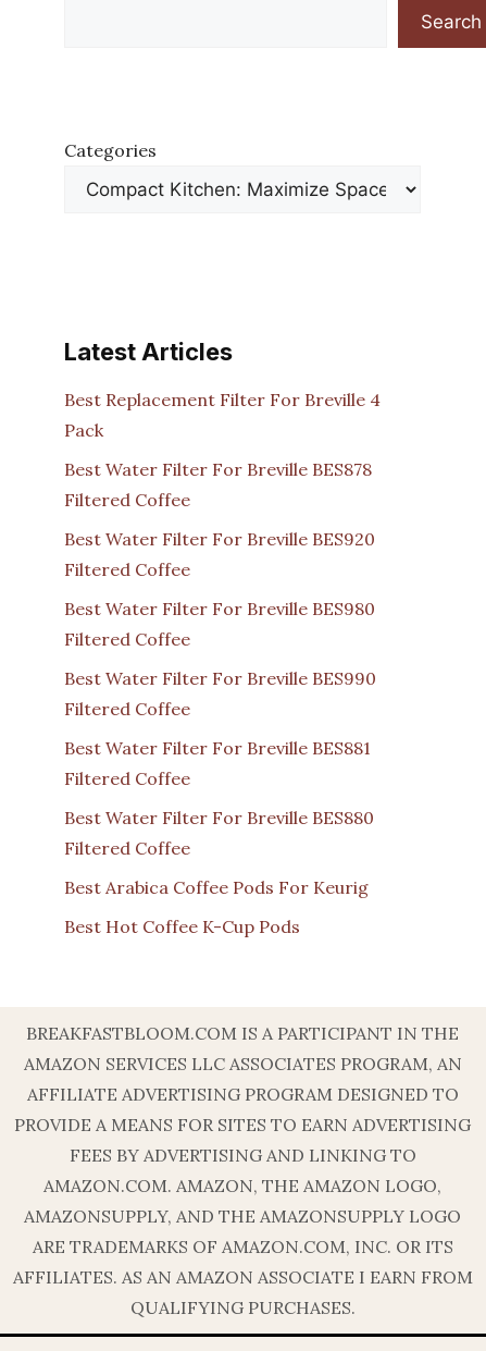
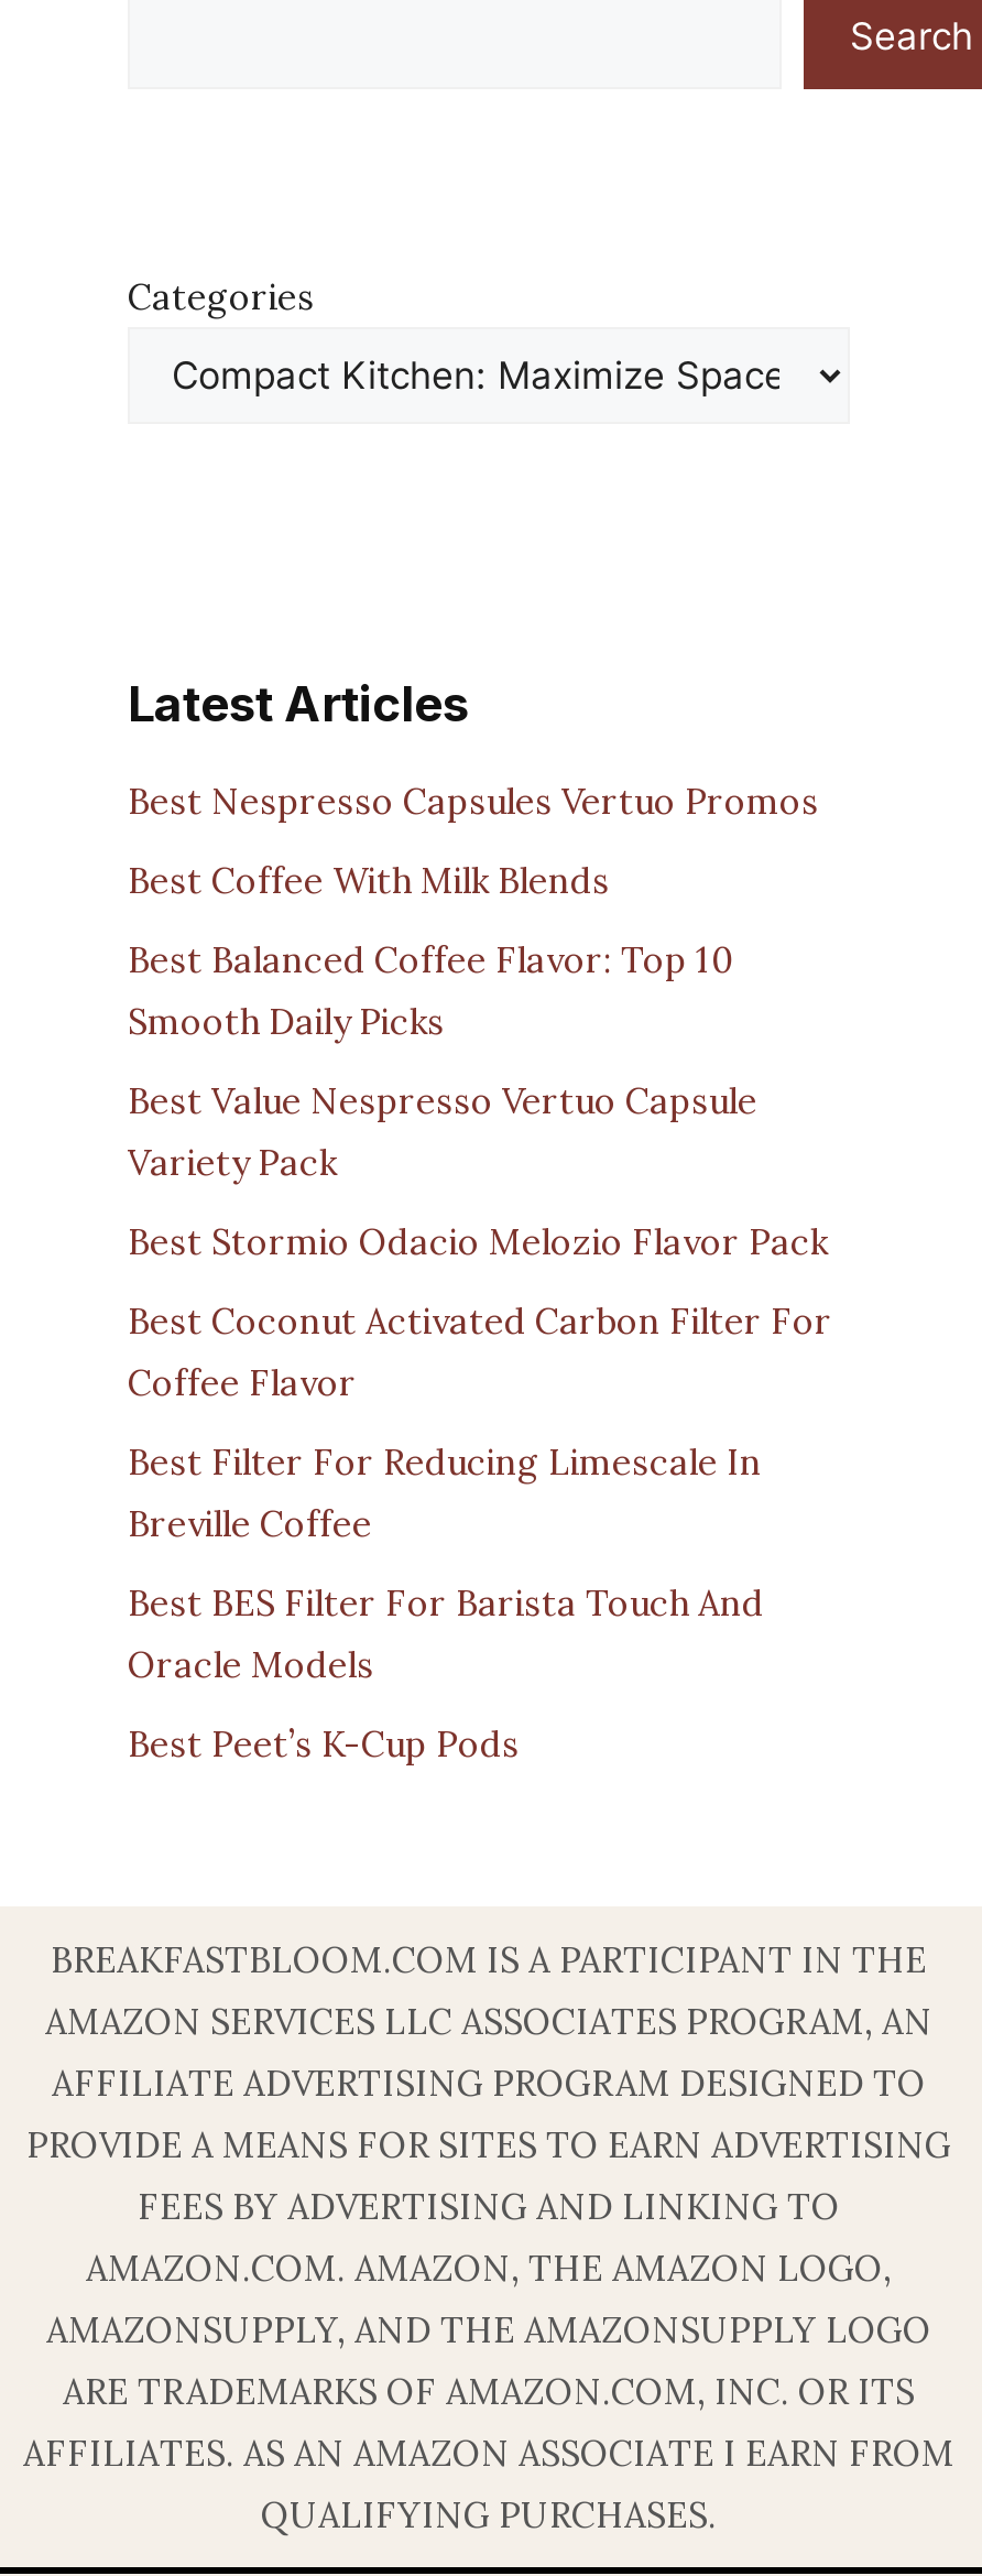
[64,389,381,441] Best Replacement Filter For Breville 4 | Pack -> [128,779,819,823] Best Nespresso Capsules Vertuo Promos
[64,459,372,511] Best Water Filter For Breville BES878 | Filtered Coffee -> [128,858,610,902] Best Coffee With Milk Blends
[64,528,375,580] Best Water Filter For Breville BES920 | Filtered Coffee -> [128,938,733,1043] Best Balanced Coffee Flavor: Top 10 | Smooth Daily Picks
[64,598,375,650] Best Water Filter For Breville BES980 | Filtered Coffee -> [128,1079,757,1184] Best Value Nespresso Vertuo Capsule | Variety Pack
[64,668,376,720] Best Water Filter For Breville BES990 | Filtered Coffee -> [128,1220,828,1264] Best Stormio Odacio Melozio Flavor Pack
[64,737,371,789] Best Water Filter For Breville BES881 | Filtered Coffee -> [128,1299,832,1405] Best Coconut Activated Carbon Filter For | Coffee Flavor
[64,807,374,859] Best Water Filter For Breville BES880 | Filtered Coffee -> [128,1440,762,1546] Best Filter For Reducing Limescale In | Breville Coffee
[64,877,369,898] Best Arabica Coffee Pods For Keurig -> [128,1581,764,1687] Best BES Filter For Barista Touch And | Oracle Models
[64,916,300,938] Best Hot Coffee K-Cup Pods -> [128,1722,520,1766] Best Peet’s K-Cup Pods

